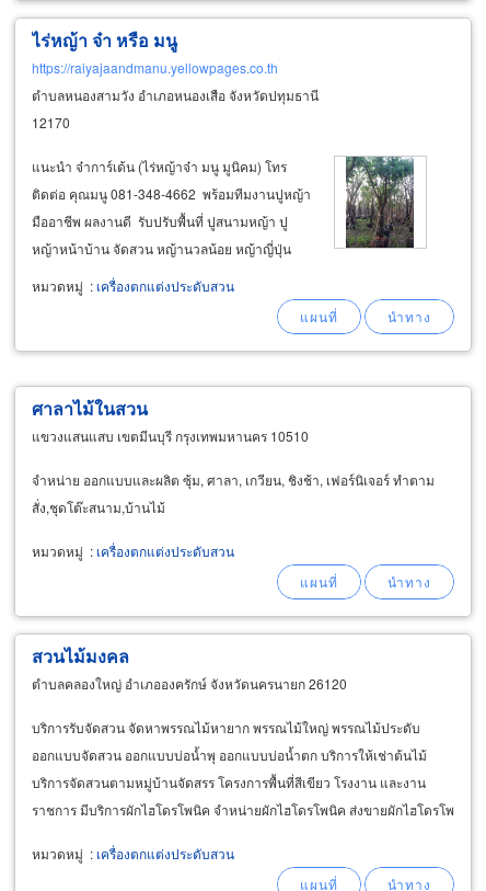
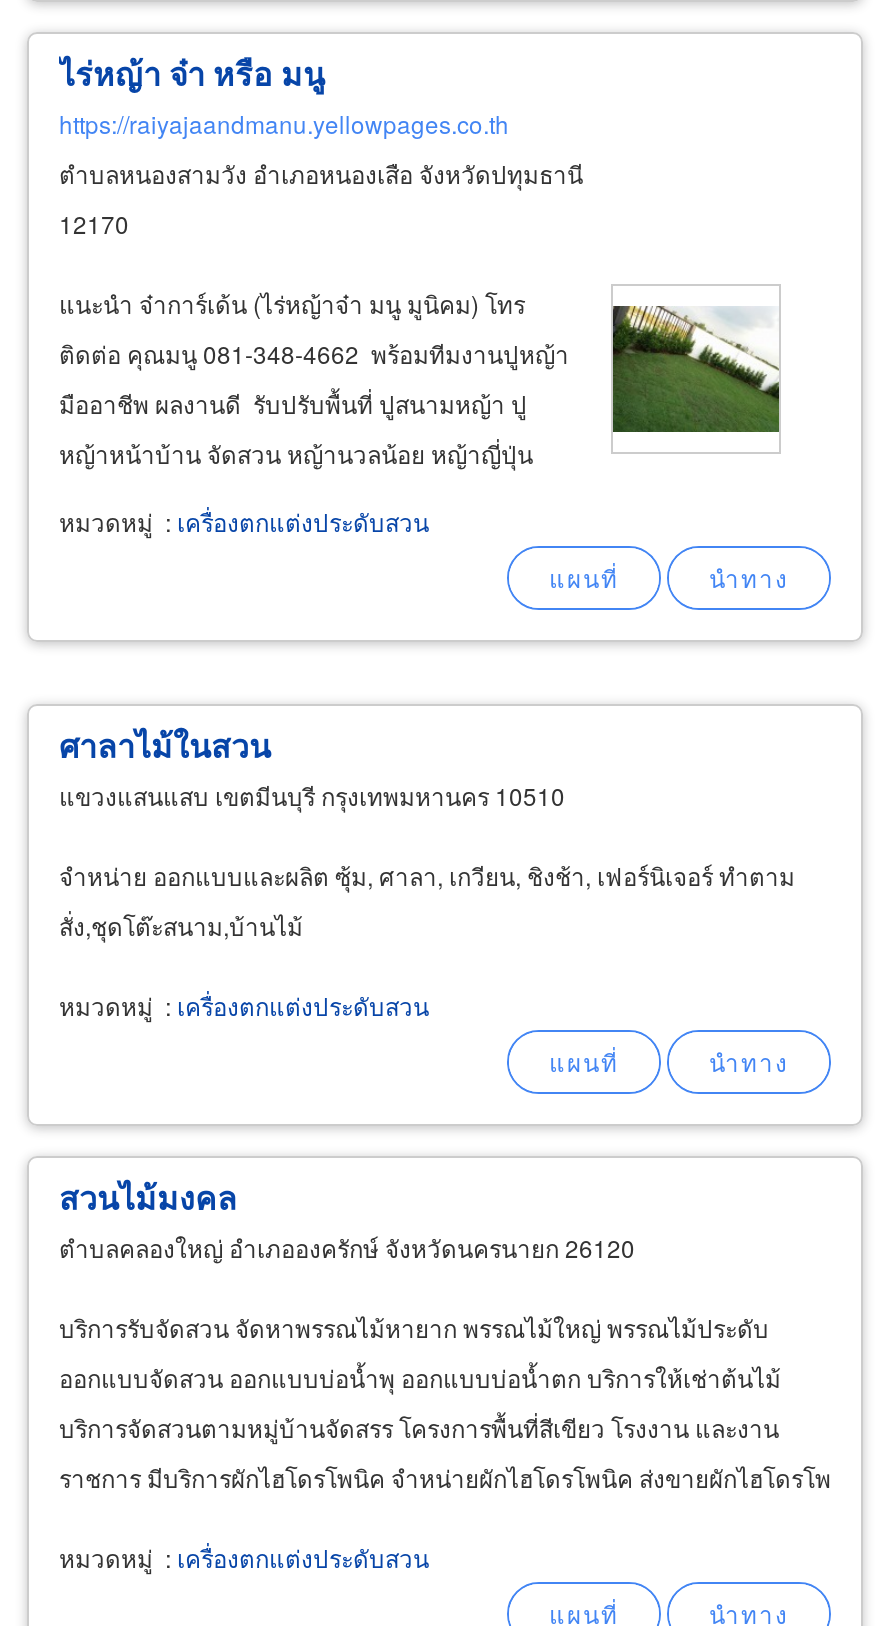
[335,156,426,249] [image] -> [611,286,781,452] [image]

